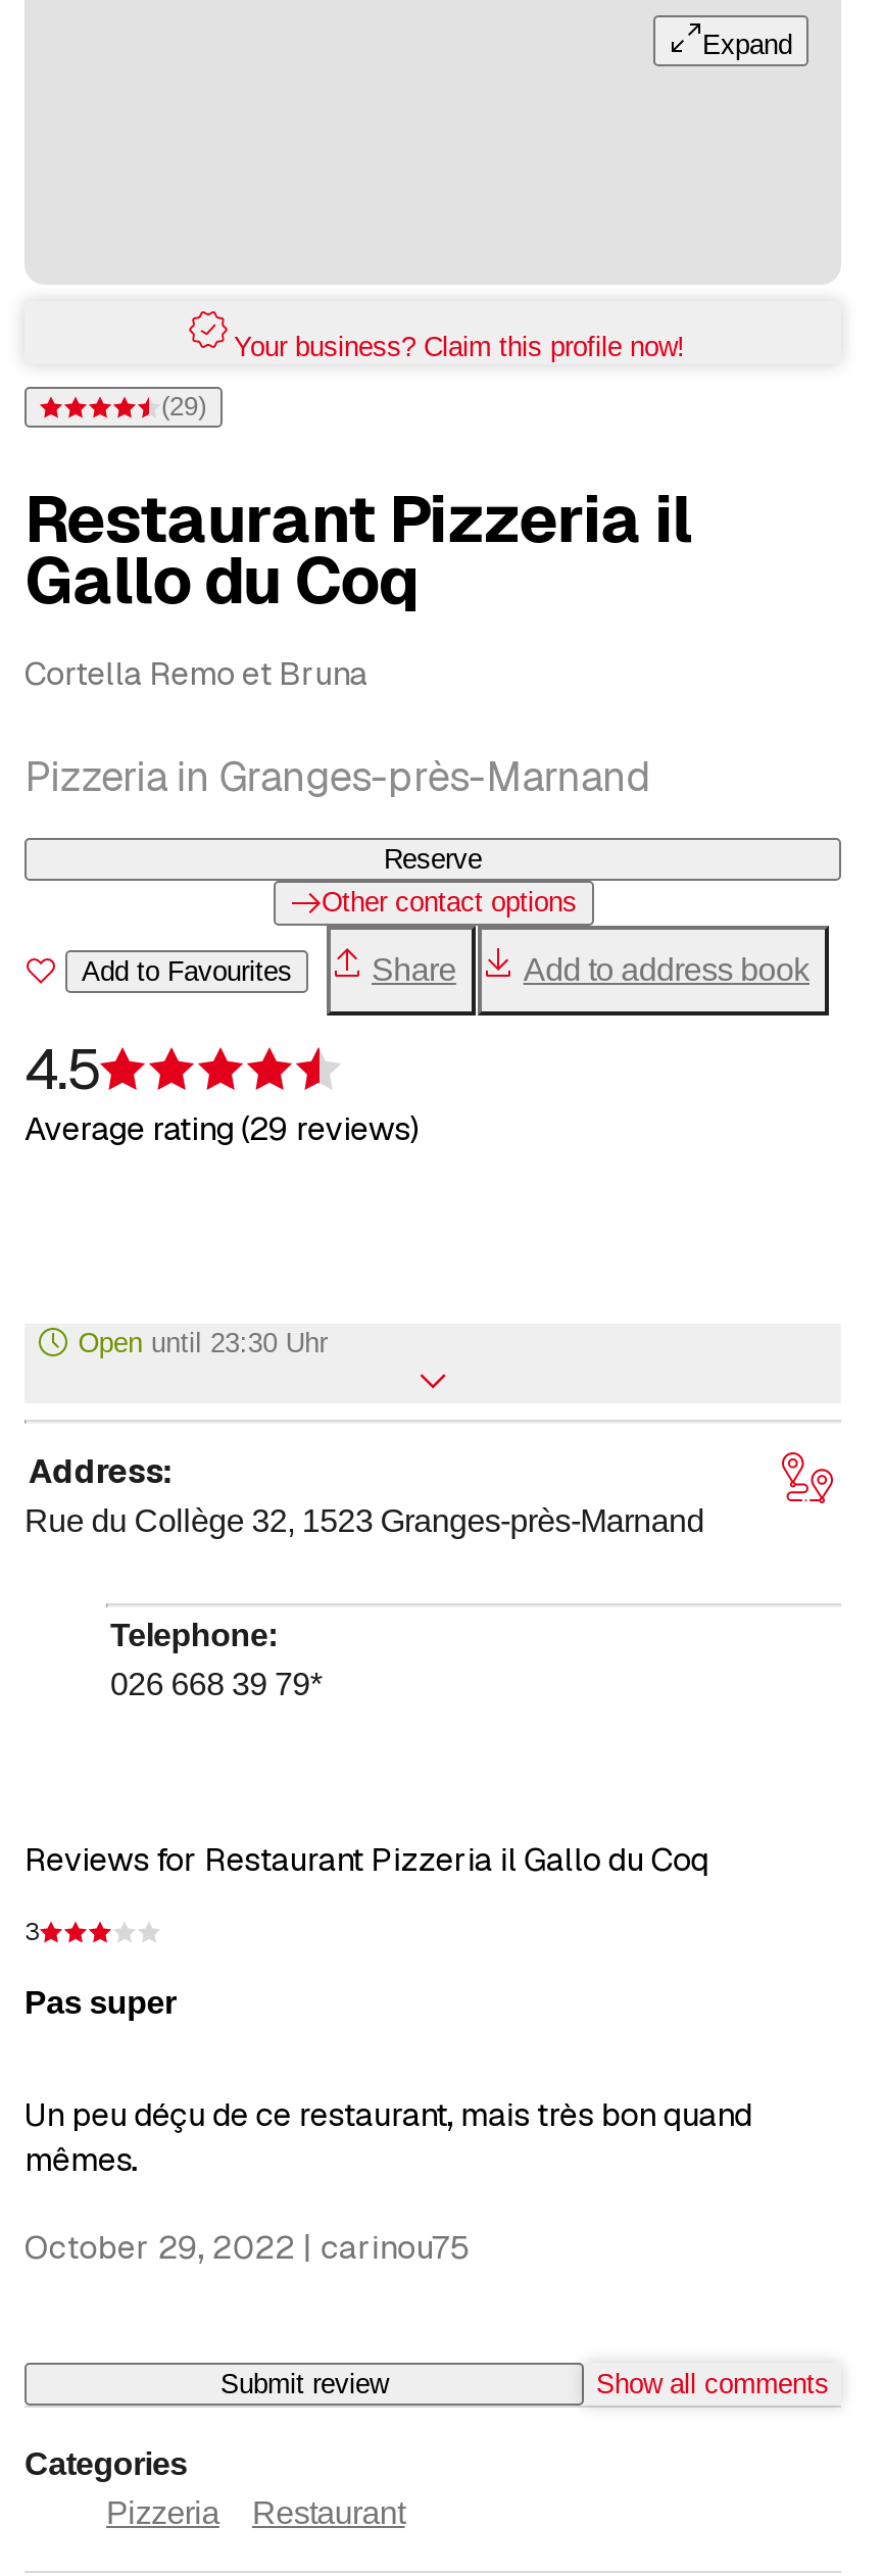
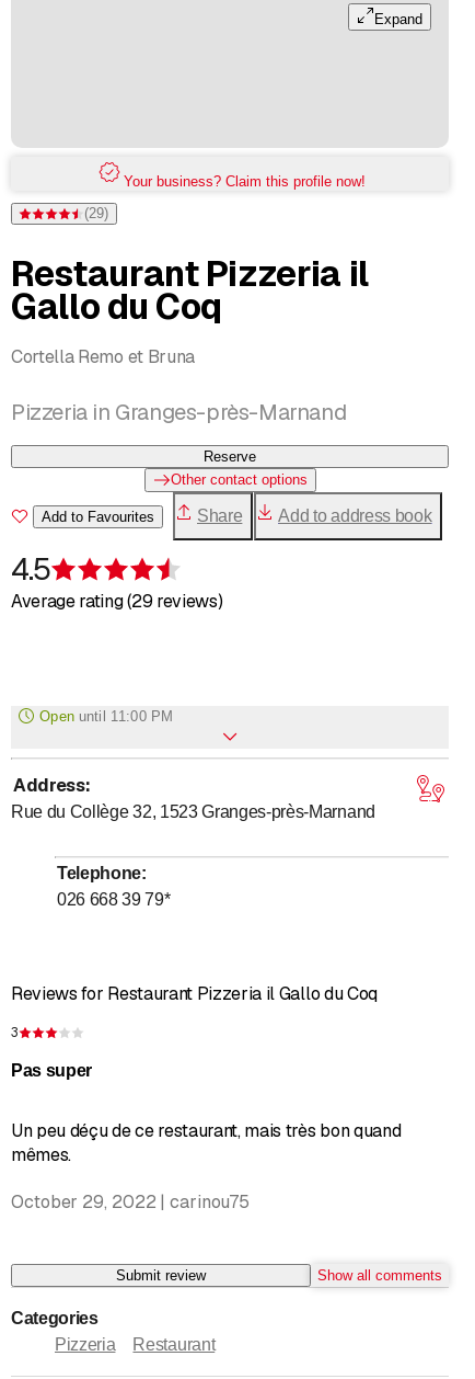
[78,1327,327,1358] Open until 23:30 Uhr -> [40,708,173,724] Open until 11:00 PM

